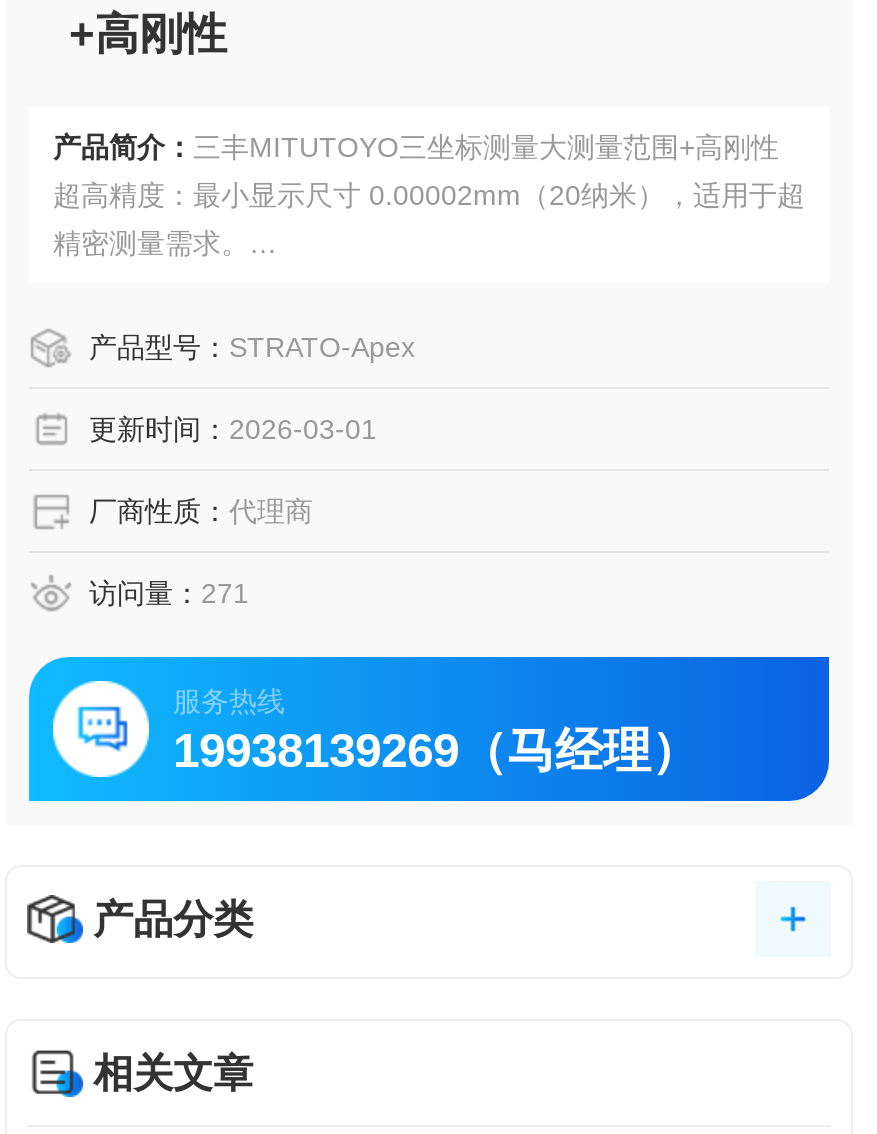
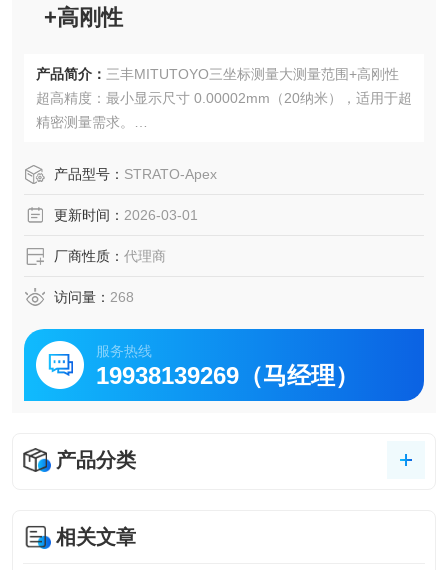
[89,577,249,609] 访问量：271 -> [54,289,134,305] 访问量：268

